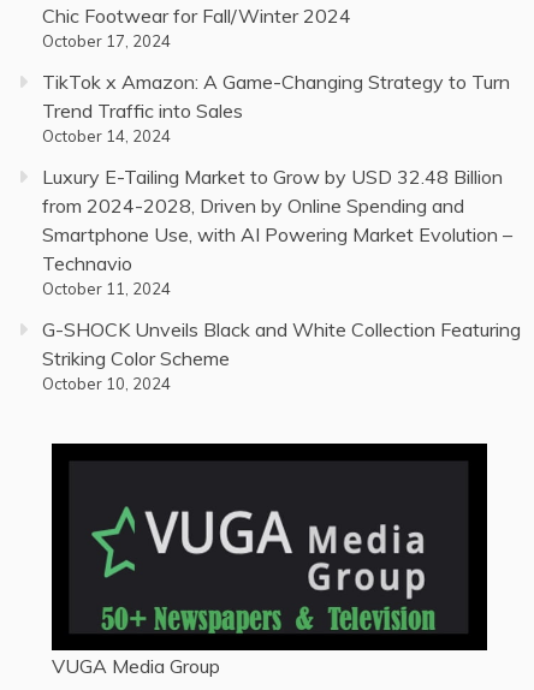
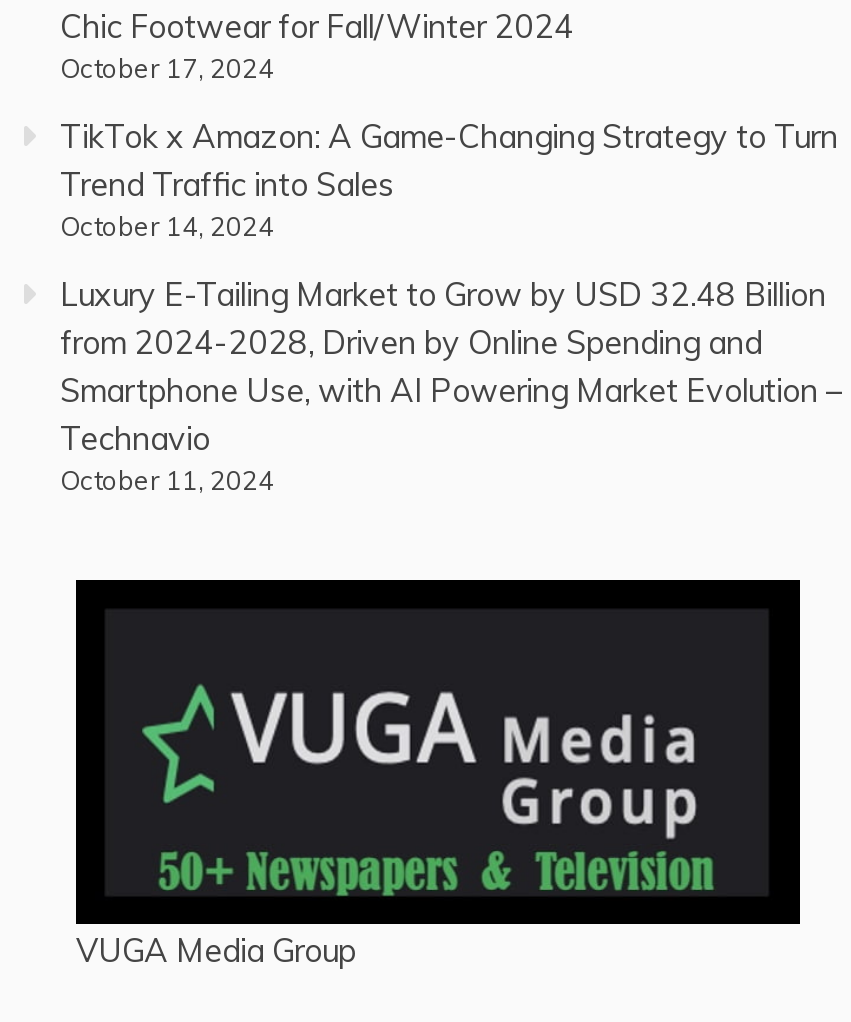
[42,317,521,393] G-SHOCK Unveils Black and White Collection Featuring | Striking Color Scheme | October 10, 2024 -> none

